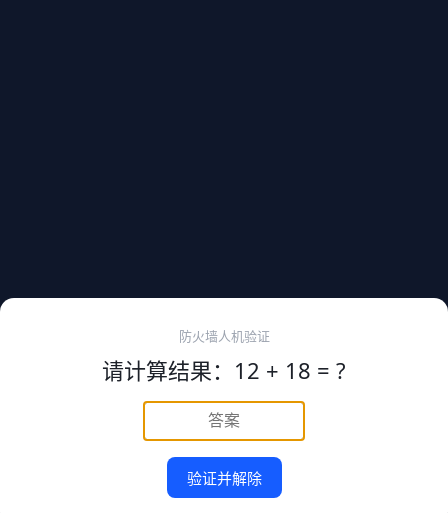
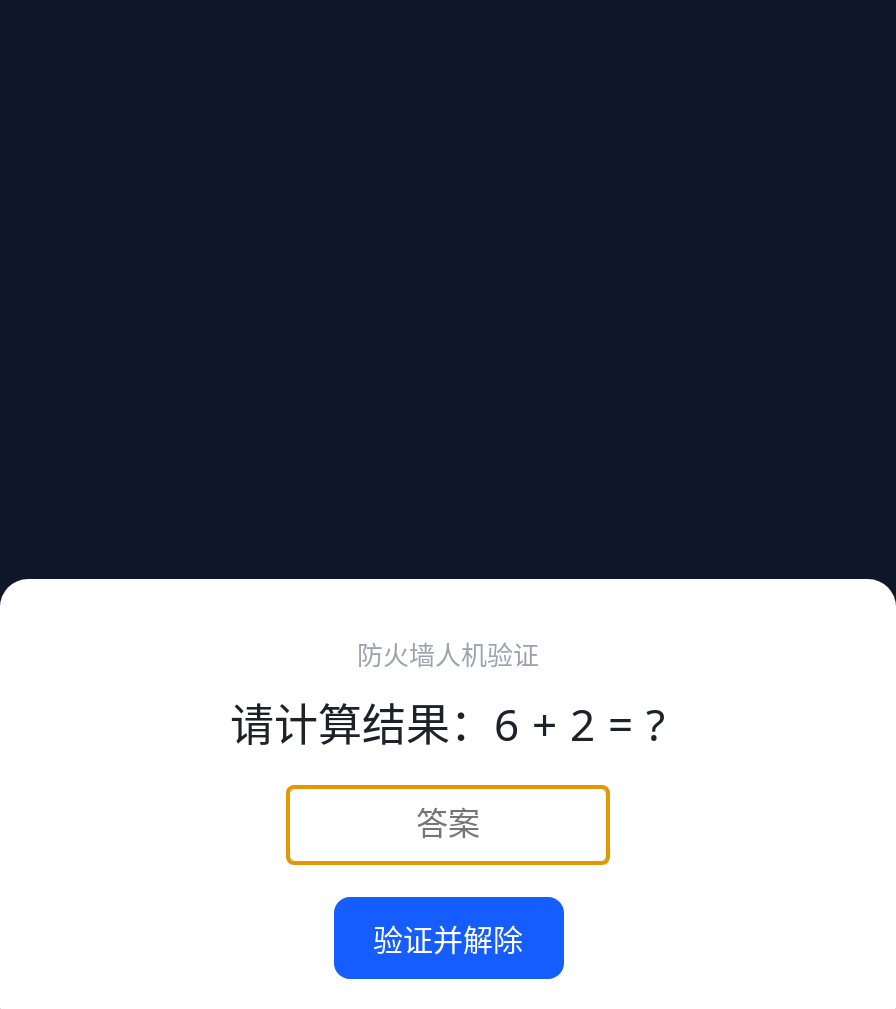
[102,355,346,385] 请计算结果：12 + 18 = ? -> [230,693,666,753] 请计算结果：6 + 2 = ?

